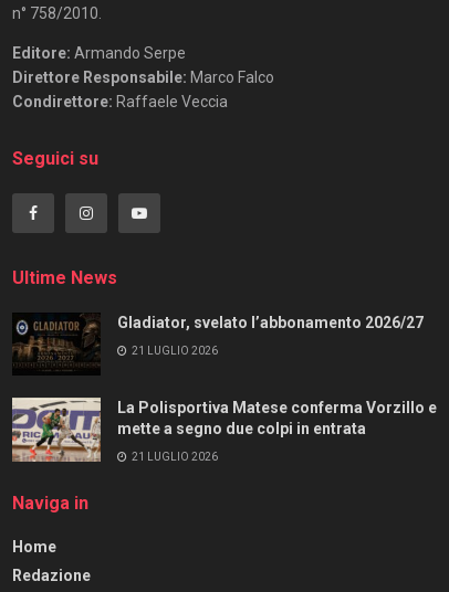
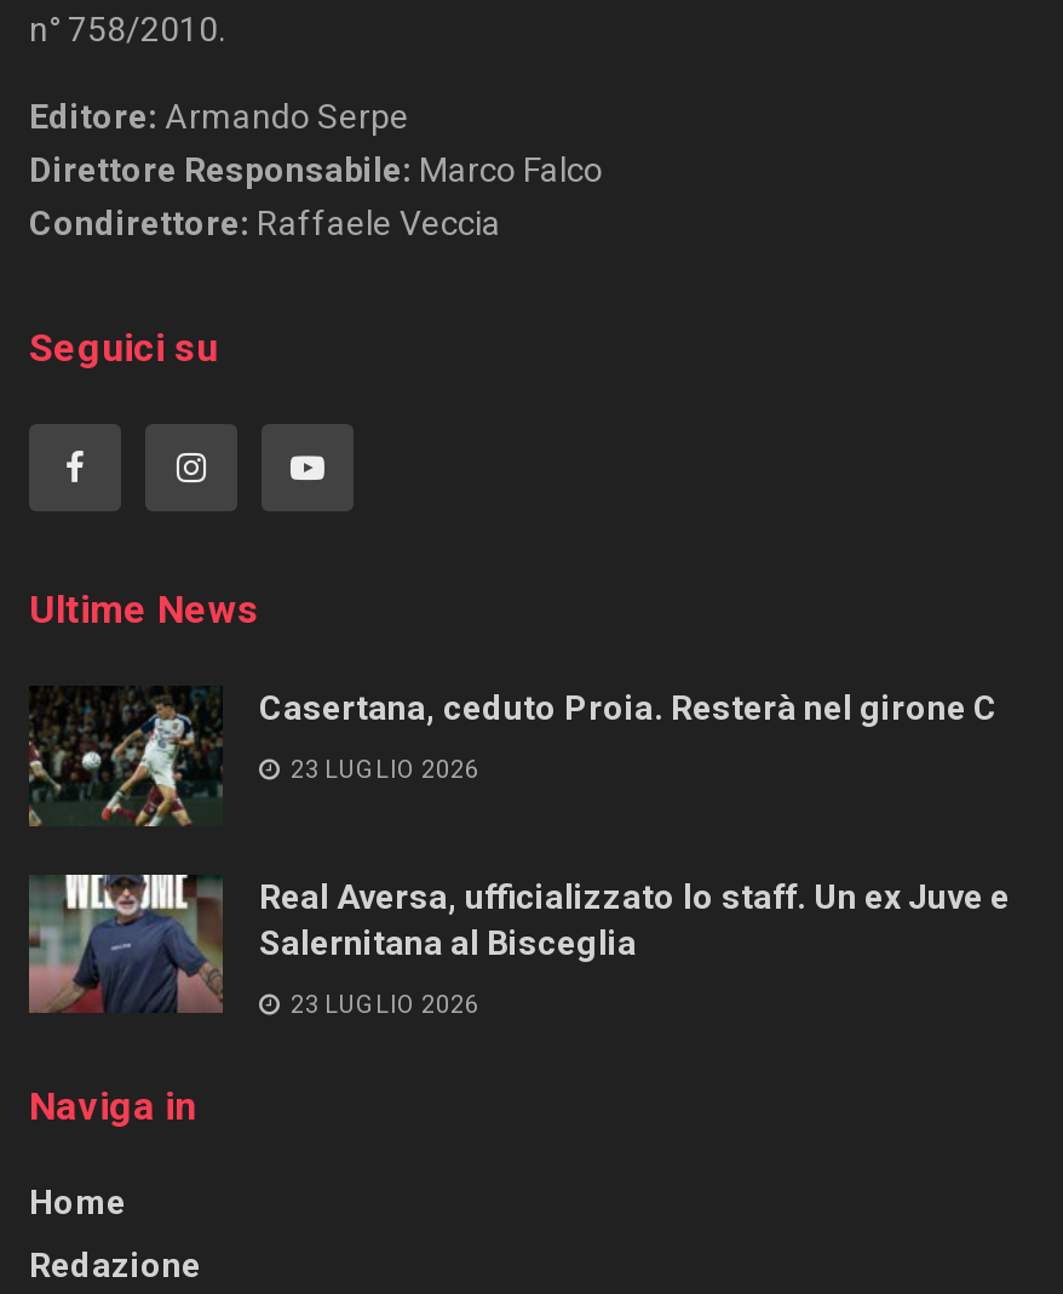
[12,314,424,377] [image] | Gladiator, svelato l’abbonamento 2026/27 -> [27,688,998,829] [image] | Casertana, ceduto Proia. Resterà nel girone C
[129,345,218,357] 21 LUGLIO 2026 -> [286,756,479,783] 23 LUGLIO 2026
[11,397,437,463] [image] | La Polisportiva Matese conferma Vorzillo e | mette a segno due colpi in entrata -> [27,872,1010,1013] [image] | Real Aversa, ufficializzato lo staff. Un ex Juve e | Salernitana al Bisceglia
[129,451,218,463] 21 LUGLIO 2026 -> [286,989,479,1016] 23 LUGLIO 2026

